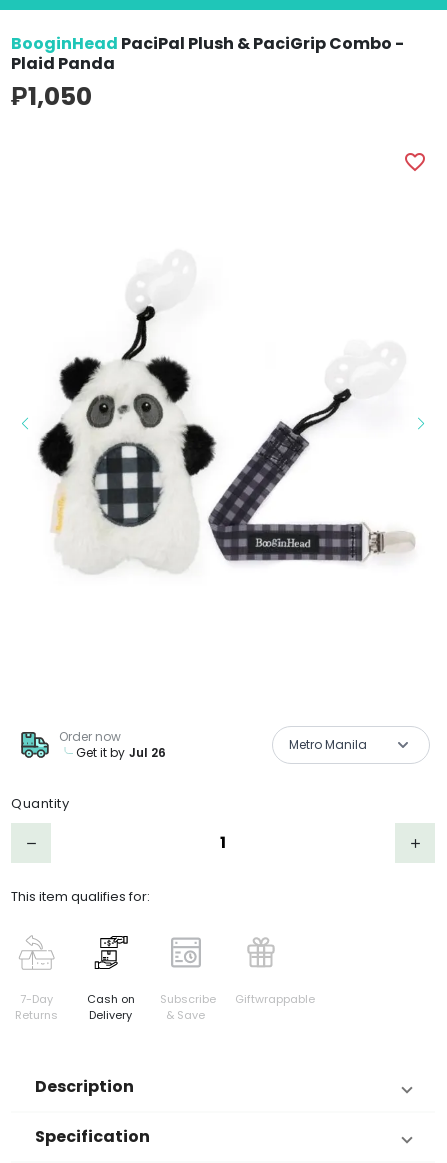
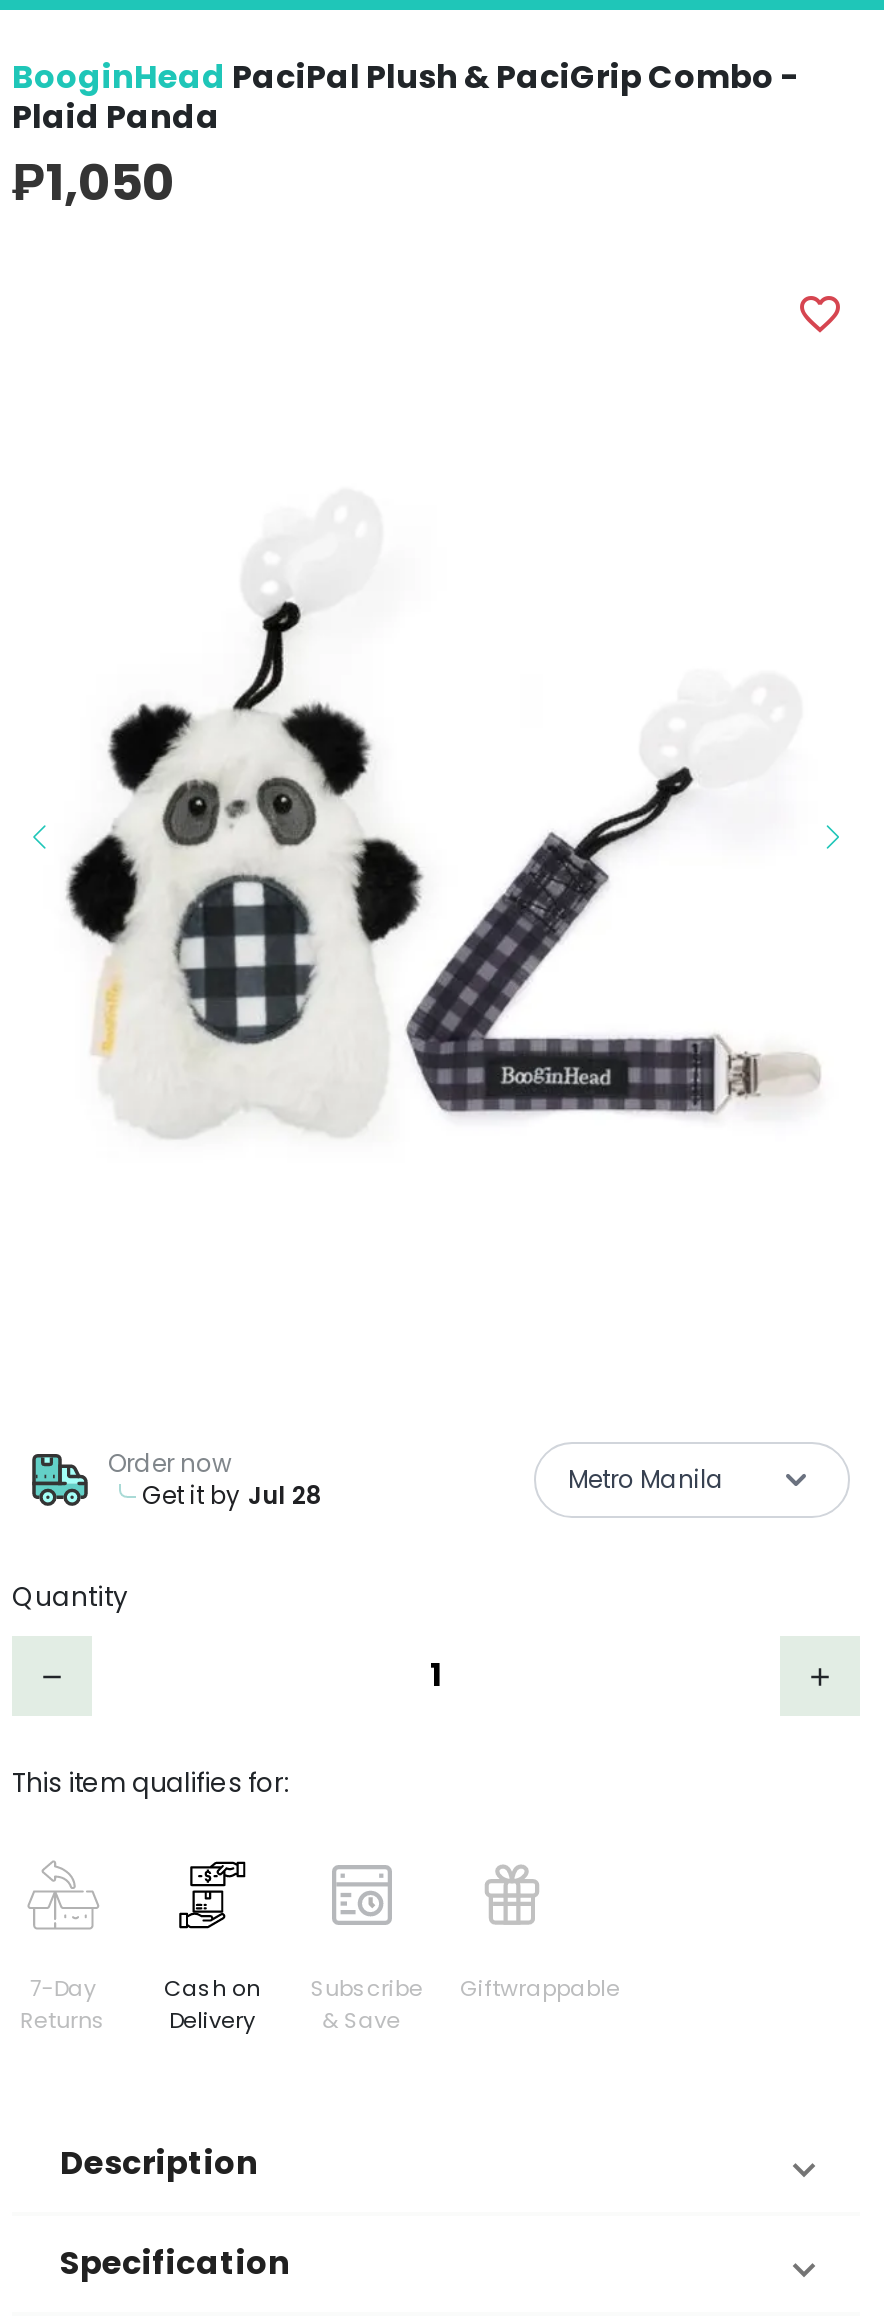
[76,744,166,761] Get it by Jul 26 -> [142,1478,322,1512] Get it by Jul 28

